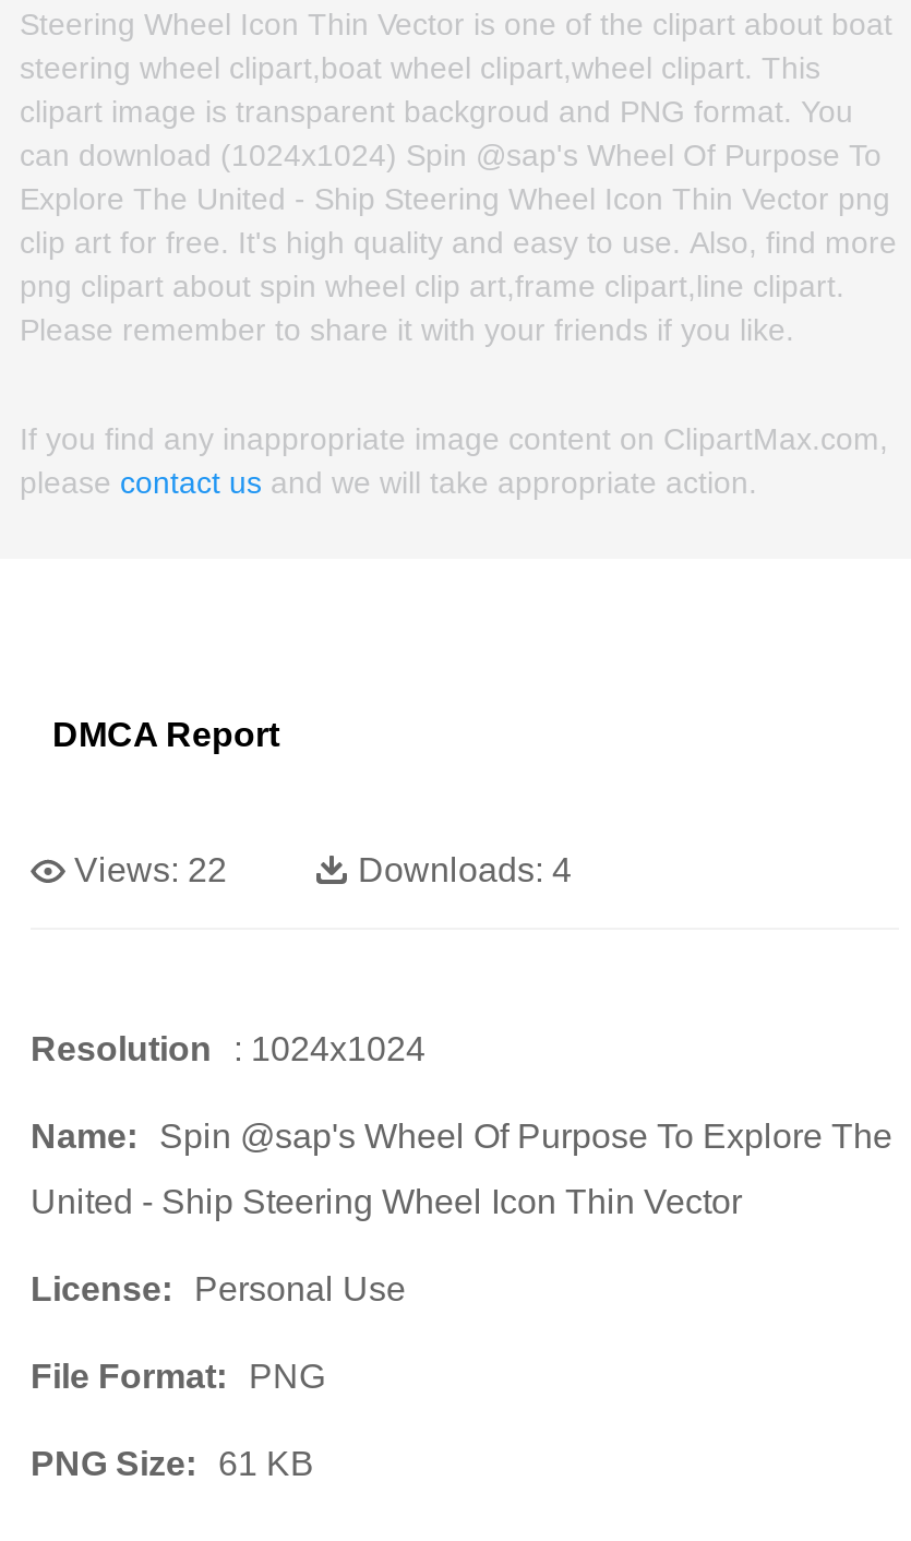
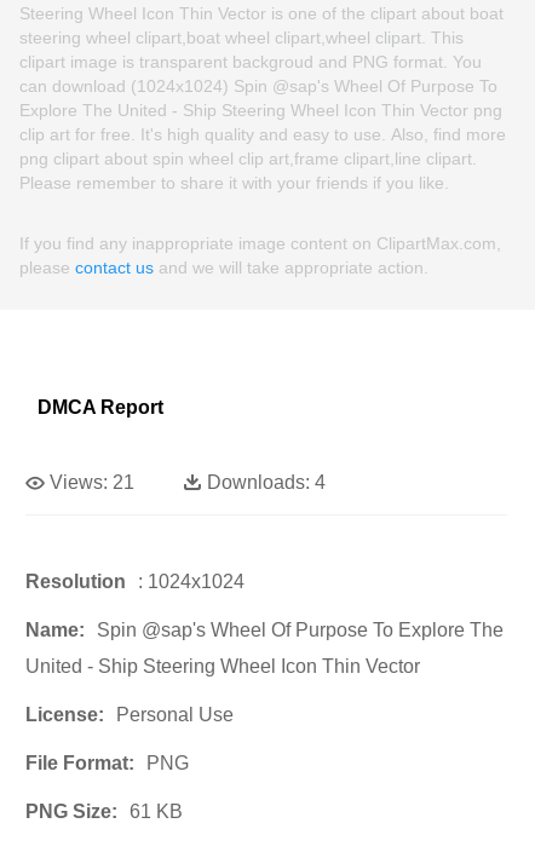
[74,852,227,889] Views: 22 -> [50,472,134,493] Views: 21

